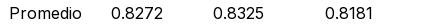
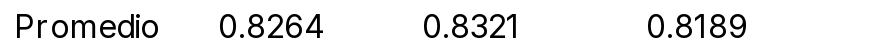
[9,3,163,23] Promedio 0.8272 -> [14,5,326,45] Promedio 0.8264
[213,3,264,23] 0.8325 -> [422,5,520,45] 0.8321
[325,3,373,23] 0.8181 -> [646,5,748,45] 0.8189

